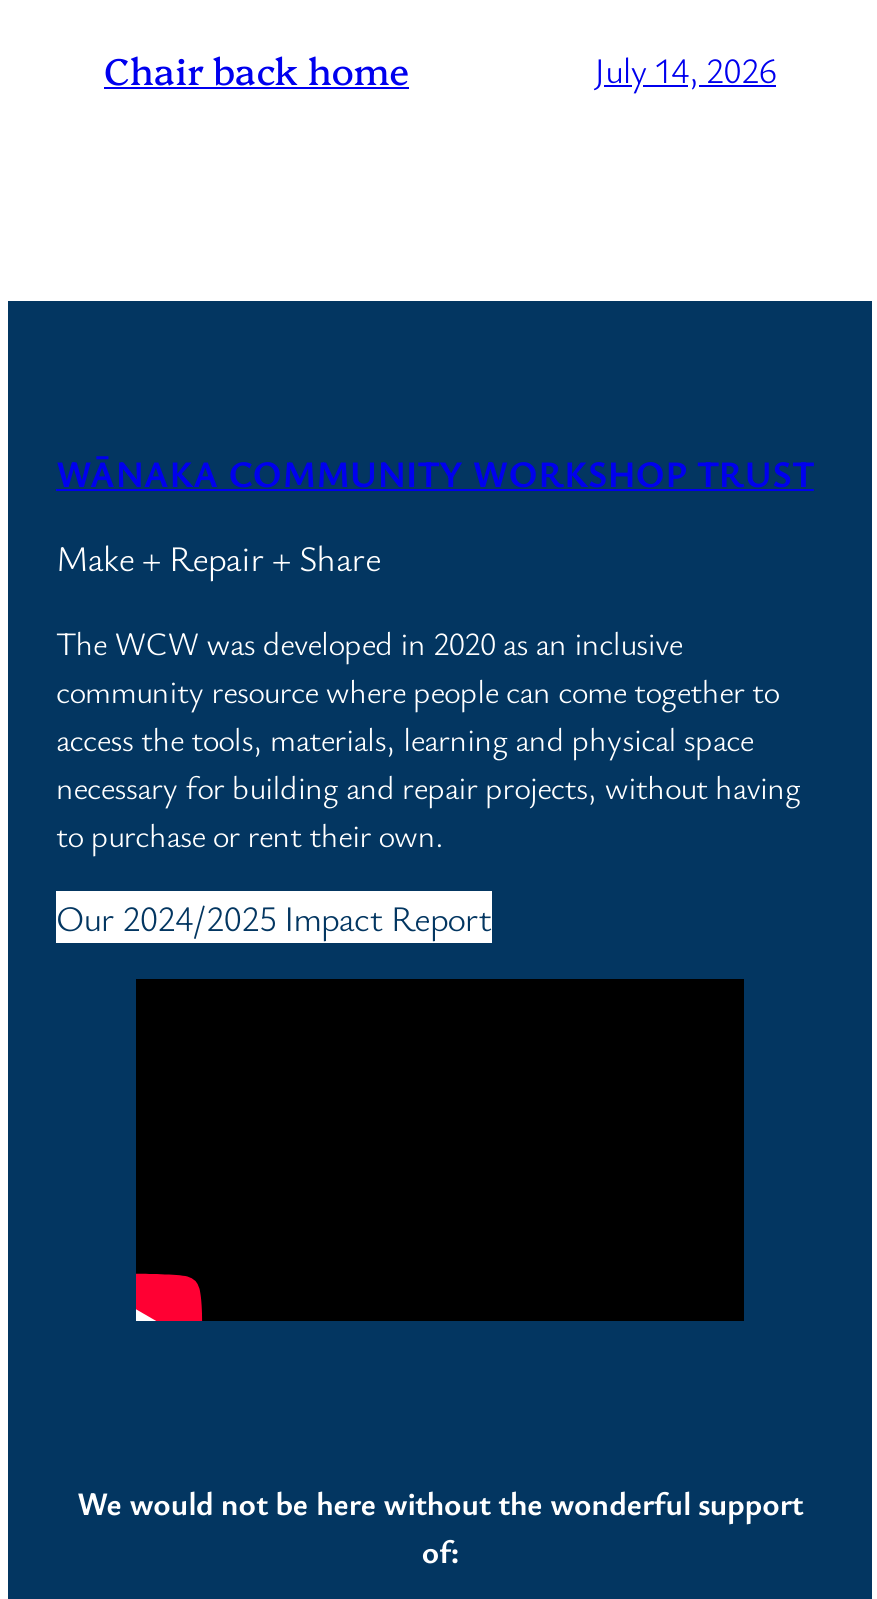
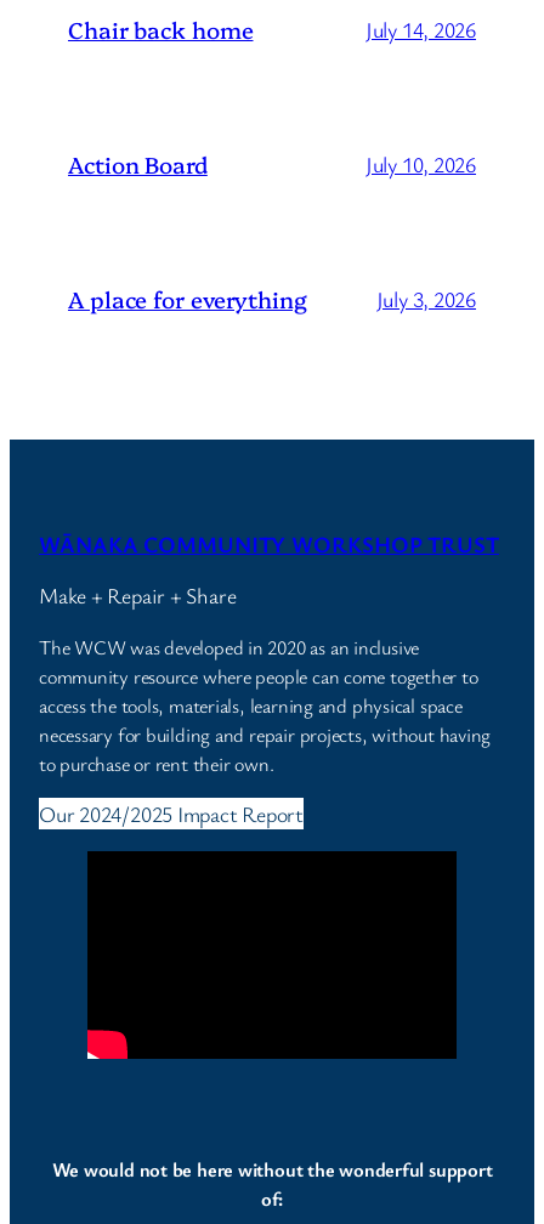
none -> [68,148,476,180] Action Board | July 10, 2026
none -> [68,283,476,315] A place for everything | July 3, 2026

